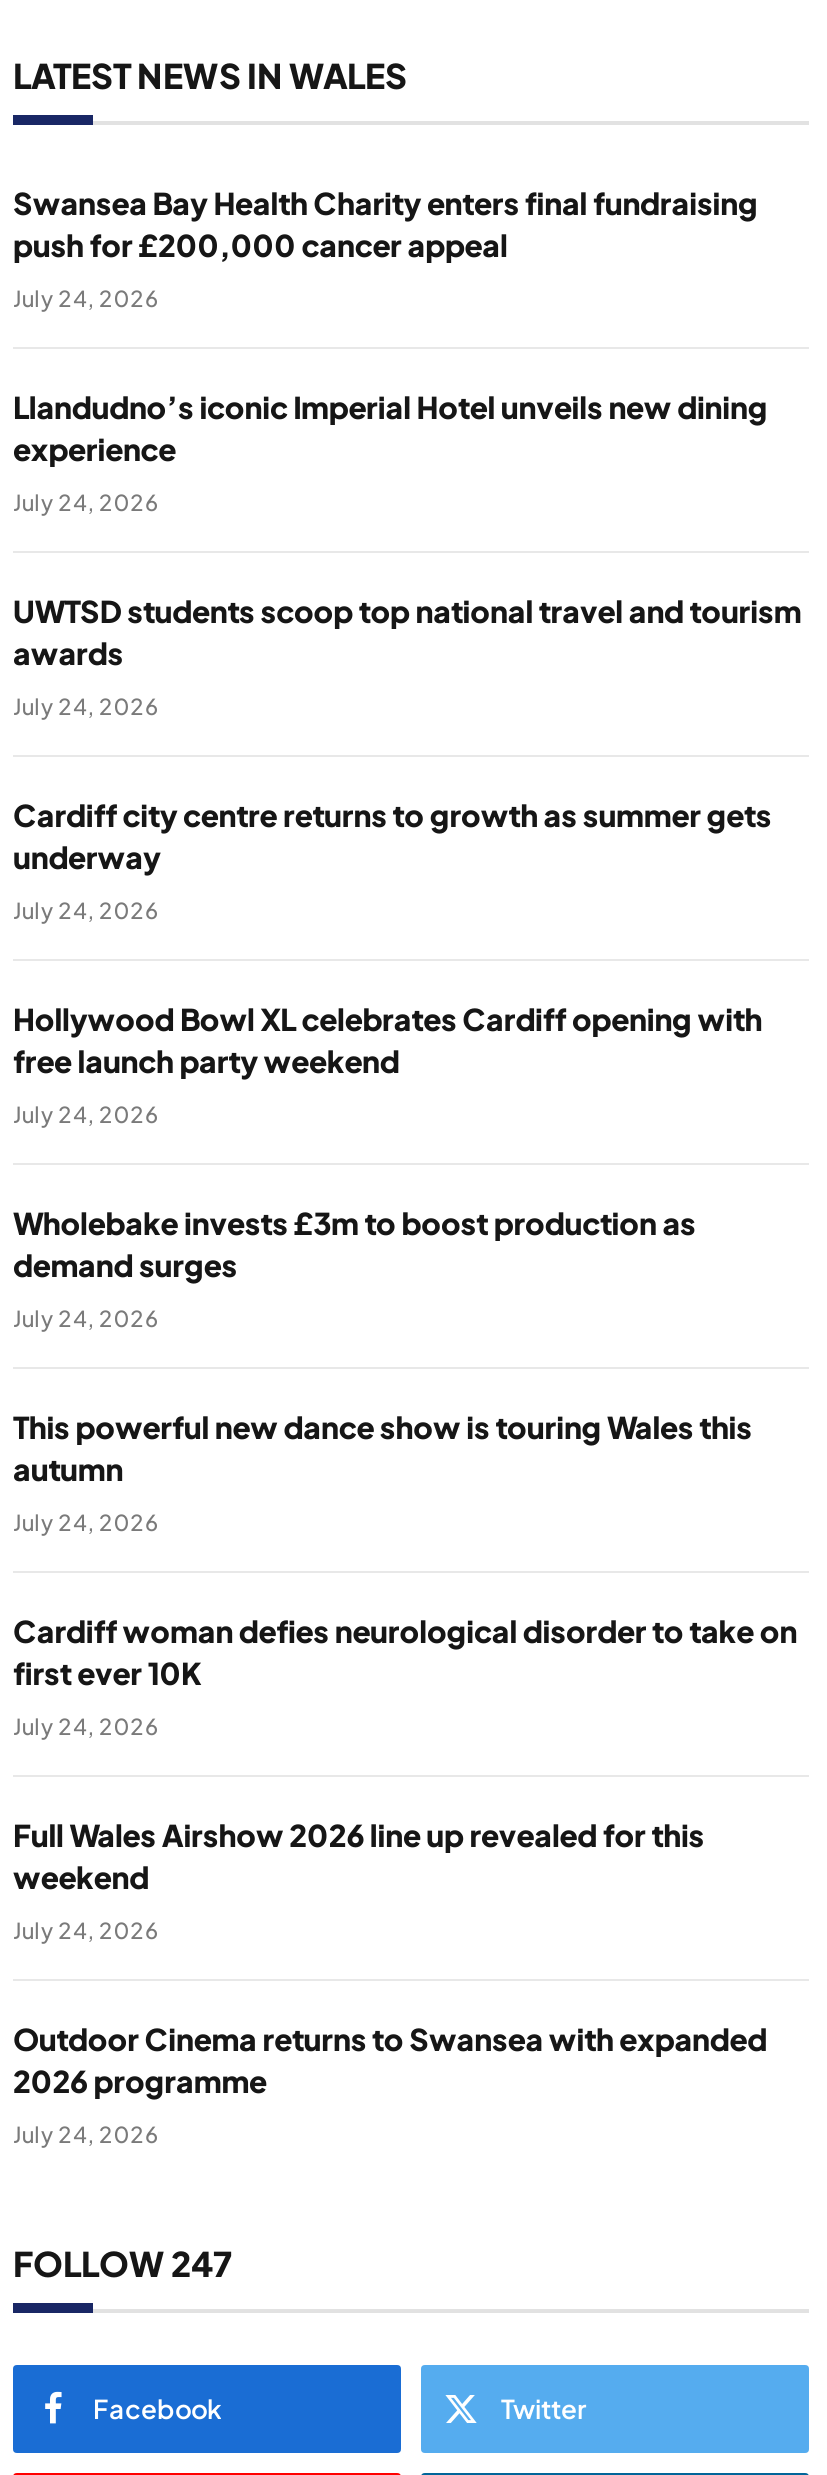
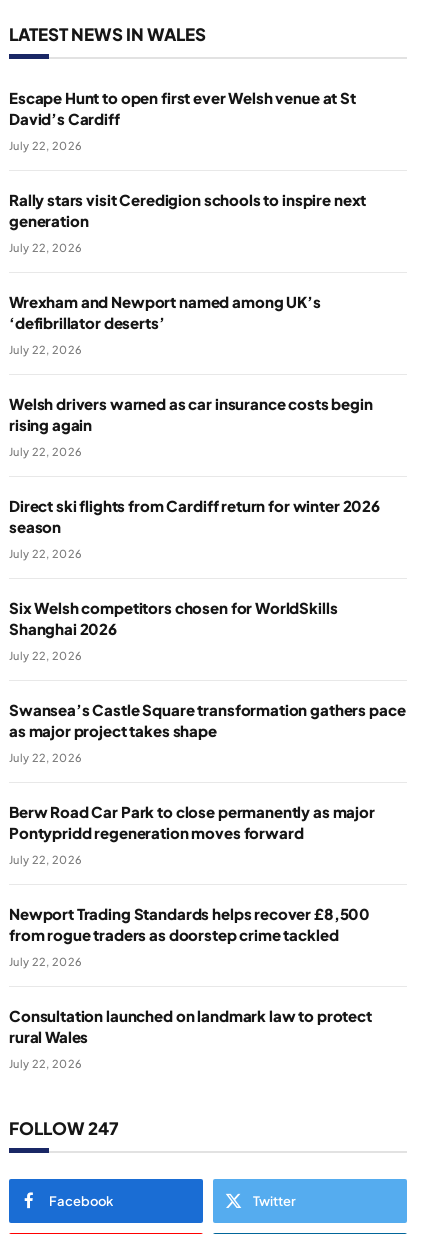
[13,183,758,263] Swansea Bay Health Charity enters final fundraising | push for £200,000 cancer appeal -> [9,88,356,128] Escape Hunt to open first ever Welsh venue at St | David’s Cardiff
[13,285,160,311] July 24, 2026 -> [9,139,82,152] July 22, 2026
[13,387,767,467] Llandudno’s iconic Imperial Hotel unveils new dining | experience -> [9,190,366,230] Rally stars visit Ceredigion schools to inspire next | generation
[13,489,160,515] July 24, 2026 -> [9,241,82,254] July 22, 2026
[13,591,801,671] UWTSD students scoop top national travel and tourism | awards -> [9,292,321,332] Wrexham and Newport named among UK’s | ‘defibrillator deserts’
[13,693,160,719] July 24, 2026 -> [9,343,82,356] July 22, 2026
[13,795,771,875] Cardiff city centre returns to growth as summer gets | underway -> [9,394,373,434] Welsh drivers warned as car insurance costs begin | rising again
[13,897,160,923] July 24, 2026 -> [9,445,82,458] July 22, 2026
[13,999,762,1079] Hollywood Bowl XL celebrates Cardiff opening with | free launch party weekend -> [9,496,380,536] Direct ski flights from Cardiff return for winter 2026 | season
[13,1101,160,1127] July 24, 2026 -> [9,547,82,560] July 22, 2026
[13,1203,696,1283] Wholebake invests £3m to boost production as | demand surges -> [9,598,337,638] Six Welsh competitors chosen for WorldSkills | Shanghai 2026
[13,1305,160,1331] July 24, 2026 -> [9,649,82,662] July 22, 2026
[13,1407,752,1487] This powerful new dance show is touring Wales this | autumn -> [9,700,405,740] Swansea’s Castle Square transformation gathers pace | as major project takes shape
[13,1509,160,1535] July 24, 2026 -> [9,751,82,764] July 22, 2026
[13,1611,797,1691] Cardiff woman defies neurological disorder to take on | first ever 10K -> [9,802,375,842] Berw Road Car Park to close permanently as major | Pontypridd regeneration moves forward
[13,1713,160,1739] July 24, 2026 -> [9,853,82,866] July 22, 2026
[13,1815,704,1895] Full Wales Airshow 2026 line up revealed for this | weekend -> [9,904,370,944] Newport Trading Standards helps recover £8,500 | from rogue traders as doorstep crime tackled
[13,1917,160,1943] July 24, 2026 -> [9,955,82,968] July 22, 2026
[13,2019,767,2099] Outdoor Cinema returns to Swansea with expanded | 2026 programme -> [9,1006,372,1046] Consultation launched on landmark law to protect | rural Wales
[13,2121,160,2147] July 24, 2026 -> [9,1057,82,1070] July 22, 2026

